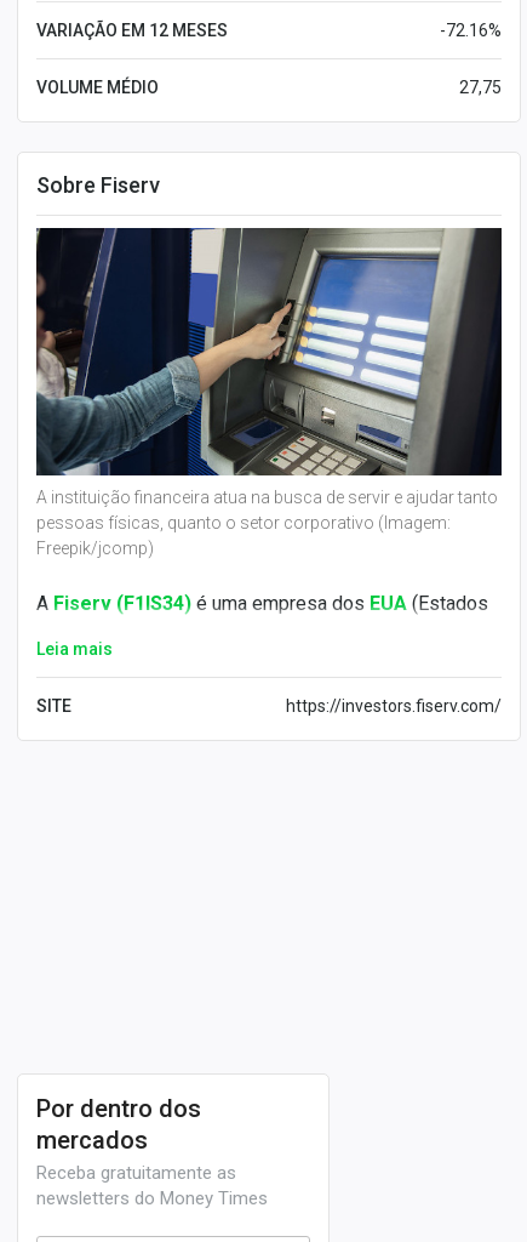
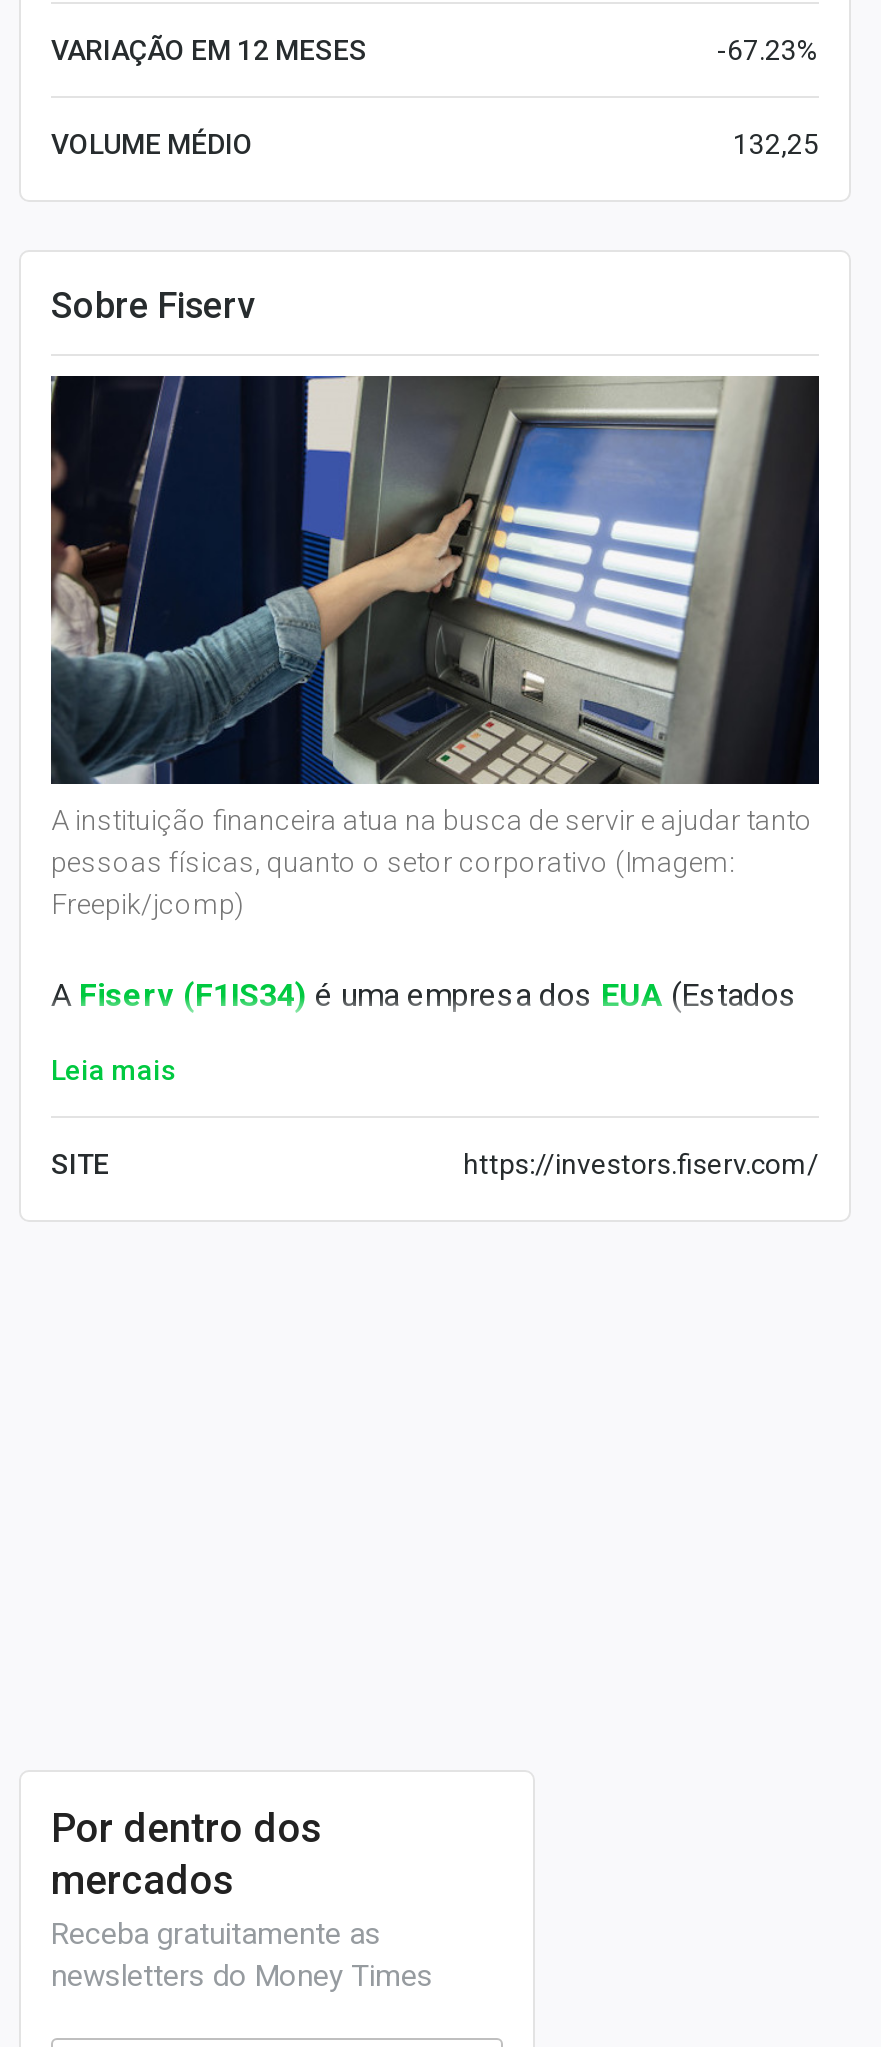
[440,21,502,40] -72.16% -> [717,34,819,66] -67.23%
[459,78,502,97] 27,75 -> [733,128,819,160] 132,25

